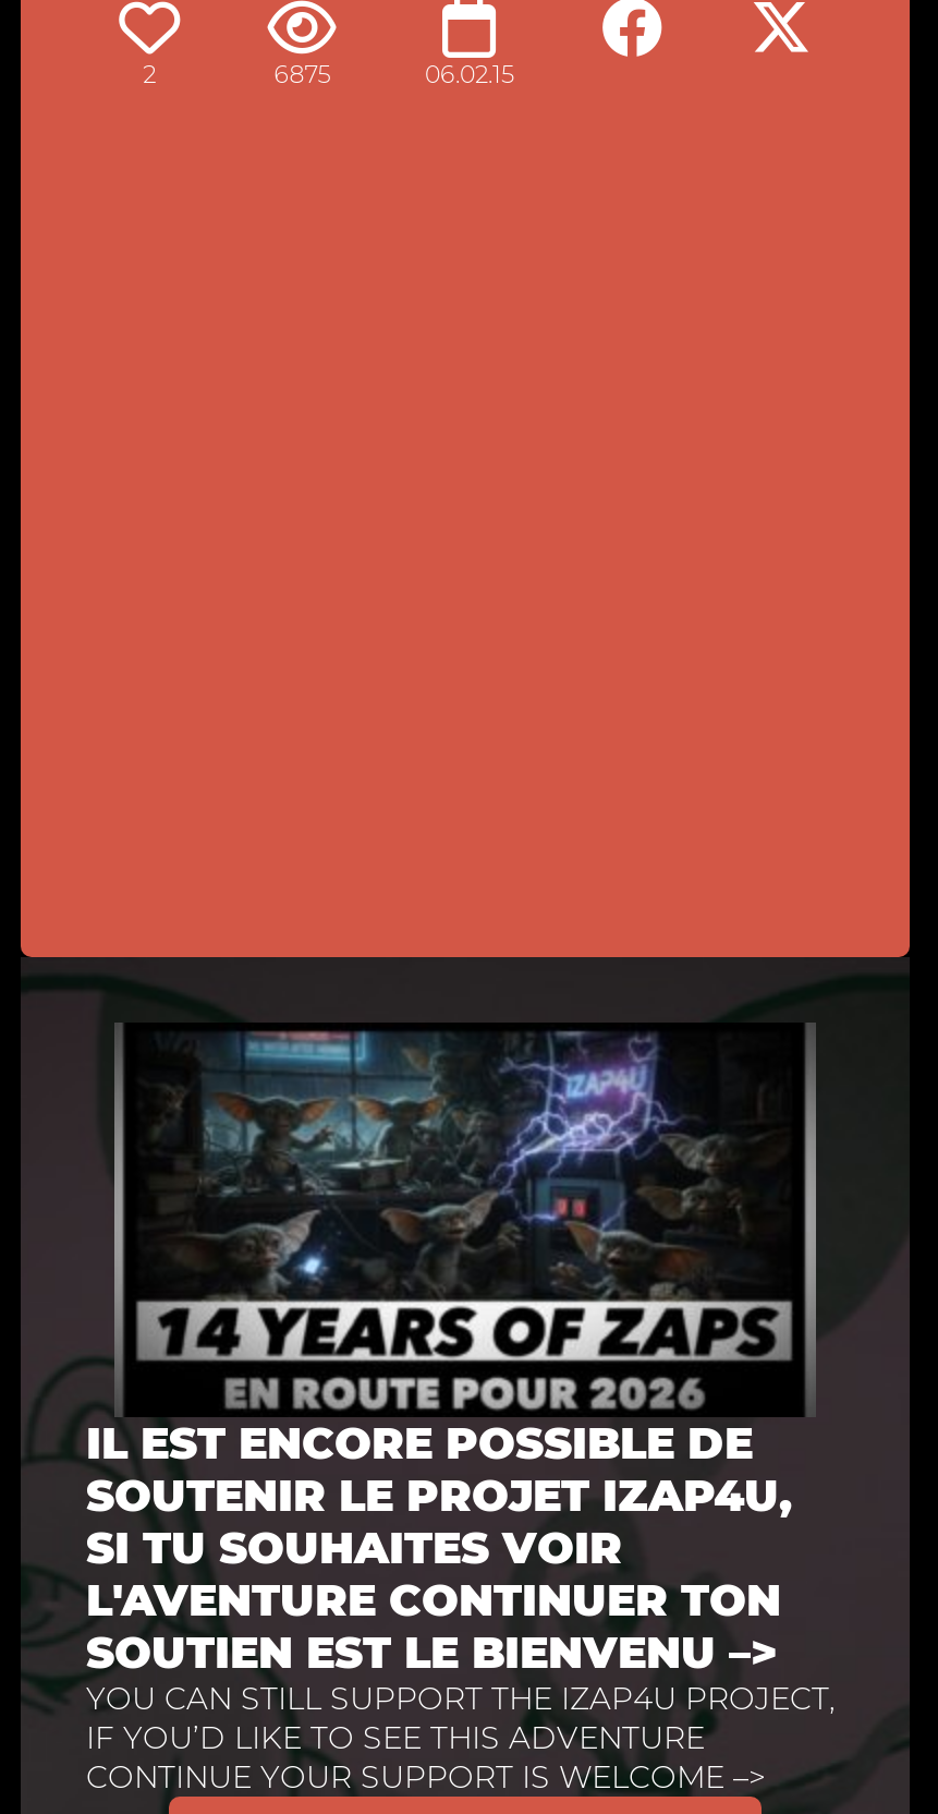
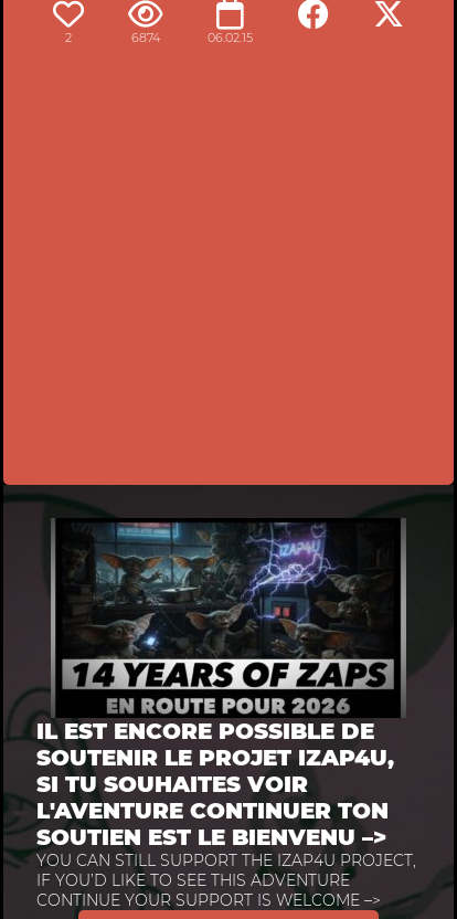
[274,59,331,89] 6875 -> [132,30,160,45] 6874

